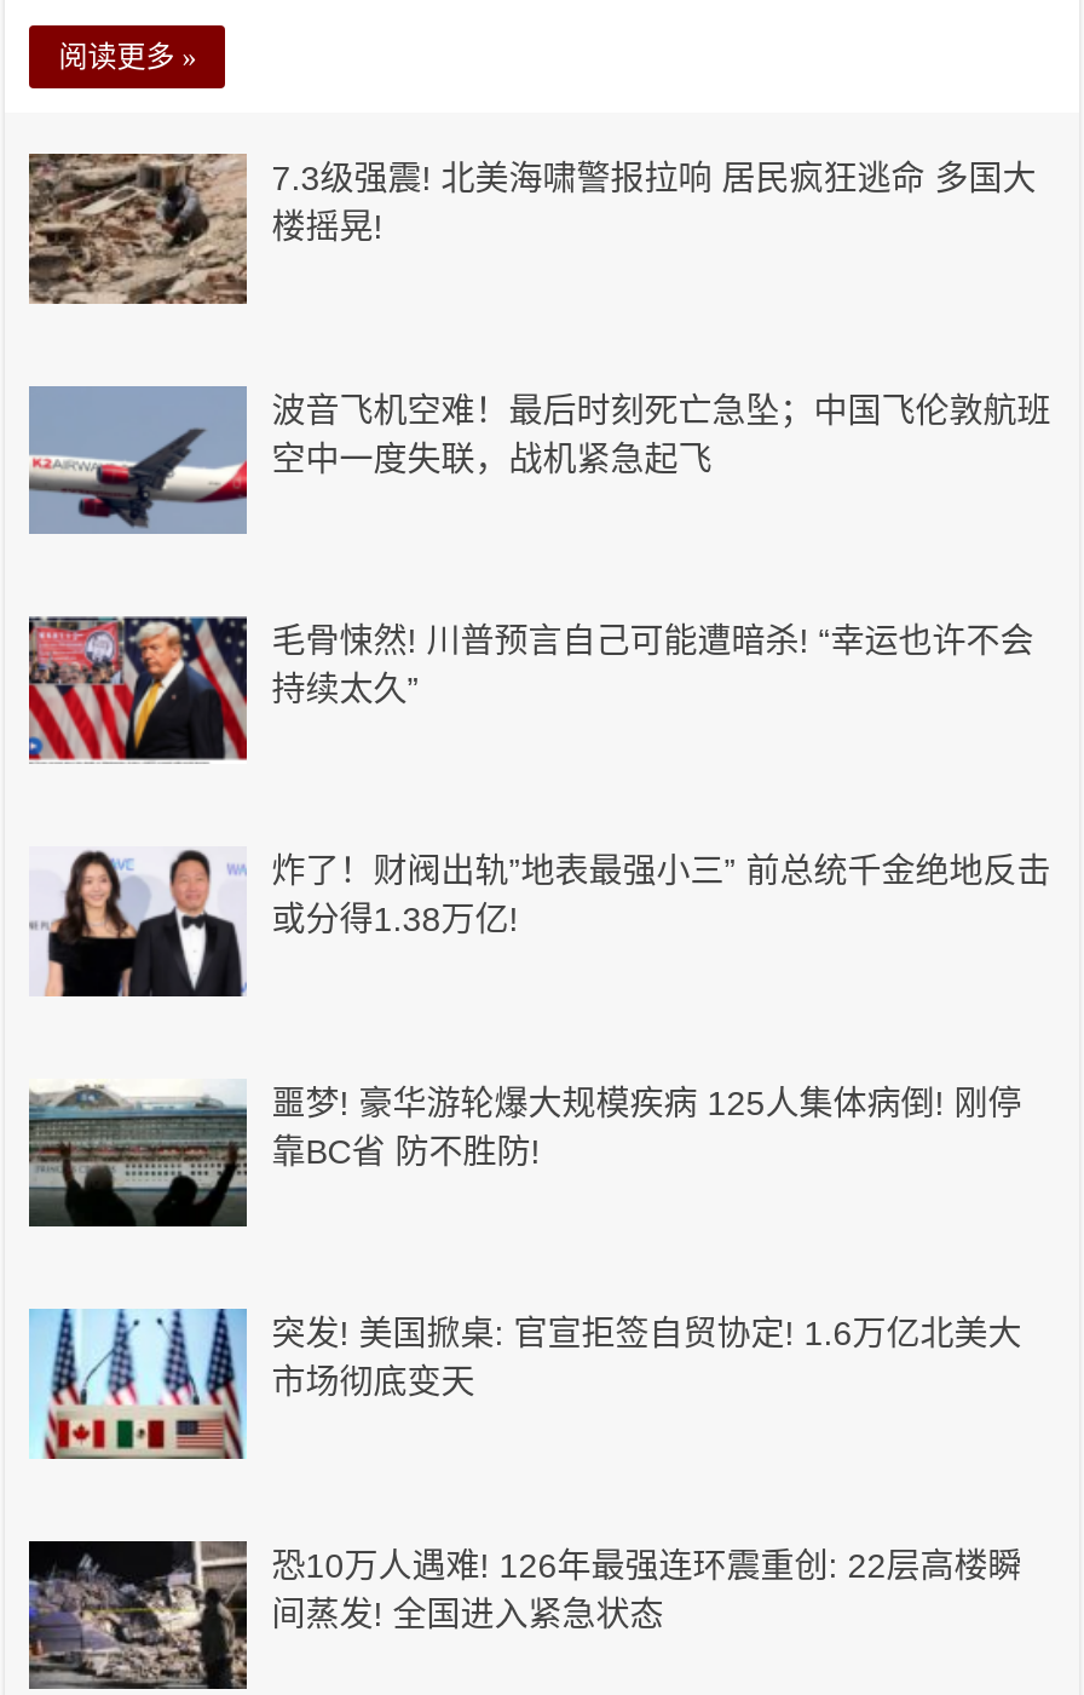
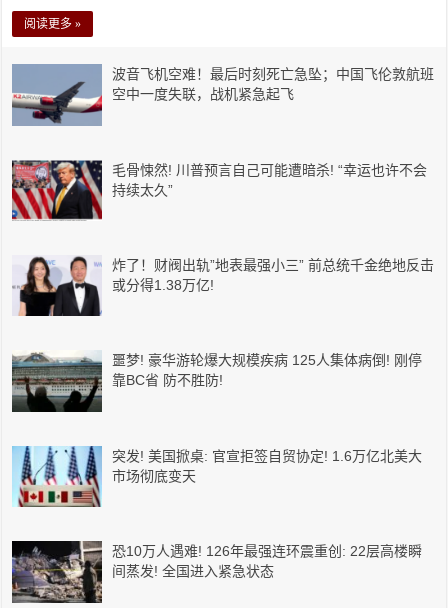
[27,151,1036,306] [image] | 7.3级强震! 北美海啸警报拉响 居民疯狂逃命 多国大 | 楼摇晃! -> none

